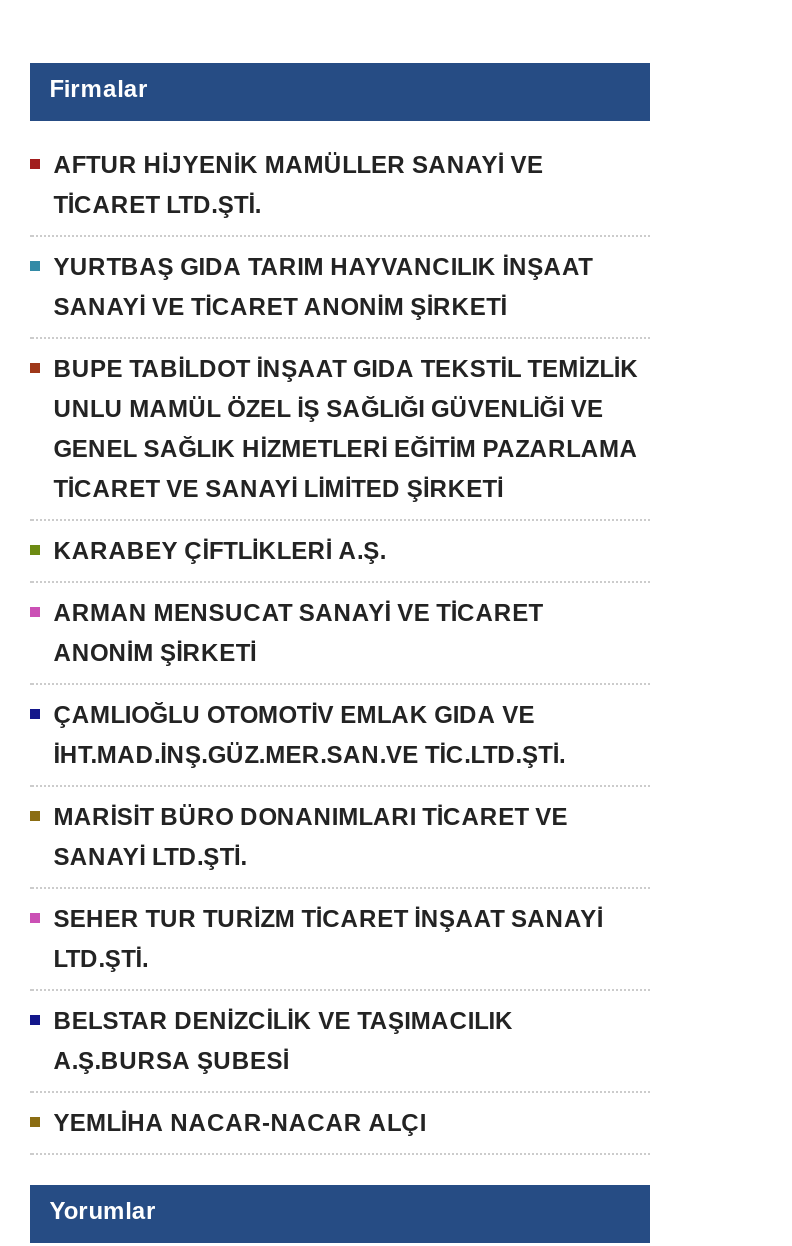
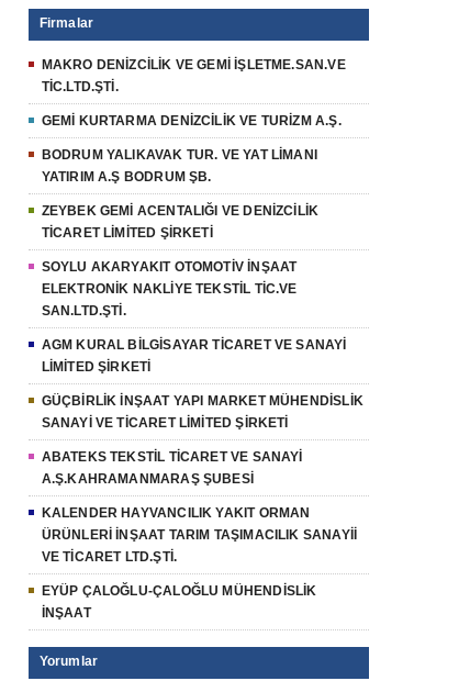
[53,151,543,219] AFTUR HİJYENİK MAMÜLLER SANAYİ VE | TİCARET LTD.ŞTİ. -> [41,57,346,95] MAKRO DENİZCİLİK VE GEMİ İŞLETME.SAN.VE | TİC.LTD.ŞTİ.
[53,253,593,321] YURTBAŞ GIDA TARIM HAYVANCILIK İNŞAAT | SANAYİ VE TİCARET ANONİM ŞİRKETİ -> [41,113,341,129] GEMİ KURTARMA DENİZCİLİK VE TURİZM A.Ş.
[53,355,638,503] BUPE TABİLDOT İNŞAAT GIDA TEKSTİL TEMİZLİK | UNLU MAMÜL ÖZEL İŞ SAĞLIĞI GÜVENLİĞİ VE | GENEL SAĞLIK HİZMETLERİ EĞİTİM PAZARLAMA | TİCARET VE SANAYİ LİMİTED ŞİRKETİ -> [41,147,317,185] BODRUM YALIKAVAK TUR. VE YAT LİMANI | YATIRIM A.Ş BODRUM ŞB.
[53,537,386,565] KARABEY ÇİFTLİKLERİ A.Ş. -> [41,203,319,241] ZEYBEK GEMİ ACENTALIĞI VE DENİZCİLİK | TİCARET LİMİTED ŞİRKETİ
[53,599,543,667] ARMAN MENSUCAT SANAYİ VE TİCARET | ANONİM ŞİRKETİ -> [41,259,297,319] SOYLU AKARYAKIT OTOMOTİV İNŞAAT | ELEKTRONİK NAKLİYE TEKSTİL TİC.VE | SAN.LTD.ŞTİ.
[53,701,565,769] ÇAMLIOĞLU OTOMOTİV EMLAK GIDA VE | İHT.MAD.İNŞ.GÜZ.MER.SAN.VE TİC.LTD.ŞTİ. -> [41,337,346,375] AGM KURAL BİLGİSAYAR TİCARET VE SANAYİ | LİMİTED ŞİRKETİ
[53,803,568,871] MARİSİT BÜRO DONANIMLARI TİCARET VE | SANAYİ LTD.ŞTİ. -> [41,393,363,431] GÜÇBİRLİK İNŞAAT YAPI MARKET MÜHENDİSLİK | SANAYİ VE TİCARET LİMİTED ŞİRKETİ
[53,905,603,973] SEHER TUR TURİZM TİCARET İNŞAAT SANAYİ | LTD.ŞTİ. -> [41,449,303,487] ABATEKS TEKSTİL TİCARET VE SANAYİ | A.Ş.KAHRAMANMARAŞ ŞUBESİ
[53,1007,513,1075] BELSTAR DENİZCİLİK VE TAŞIMACILIK | A.Ş.BURSA ŞUBESİ -> [41,505,357,565] KALENDER HAYVANCILIK YAKIT ORMAN | ÜRÜNLERİ İNŞAAT TARIM TAŞIMACILIK SANAYİİ | VE TİCARET LTD.ŞTİ.
[53,1109,426,1137] YEMLİHA NACAR-NACAR ALÇI -> [41,583,317,621] EYÜP ÇALOĞLU-ÇALOĞLU MÜHENDİSLİK | İNŞAAT

